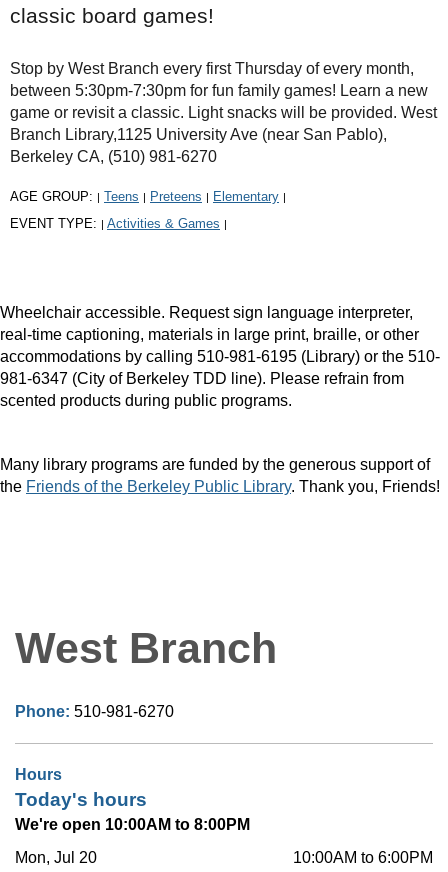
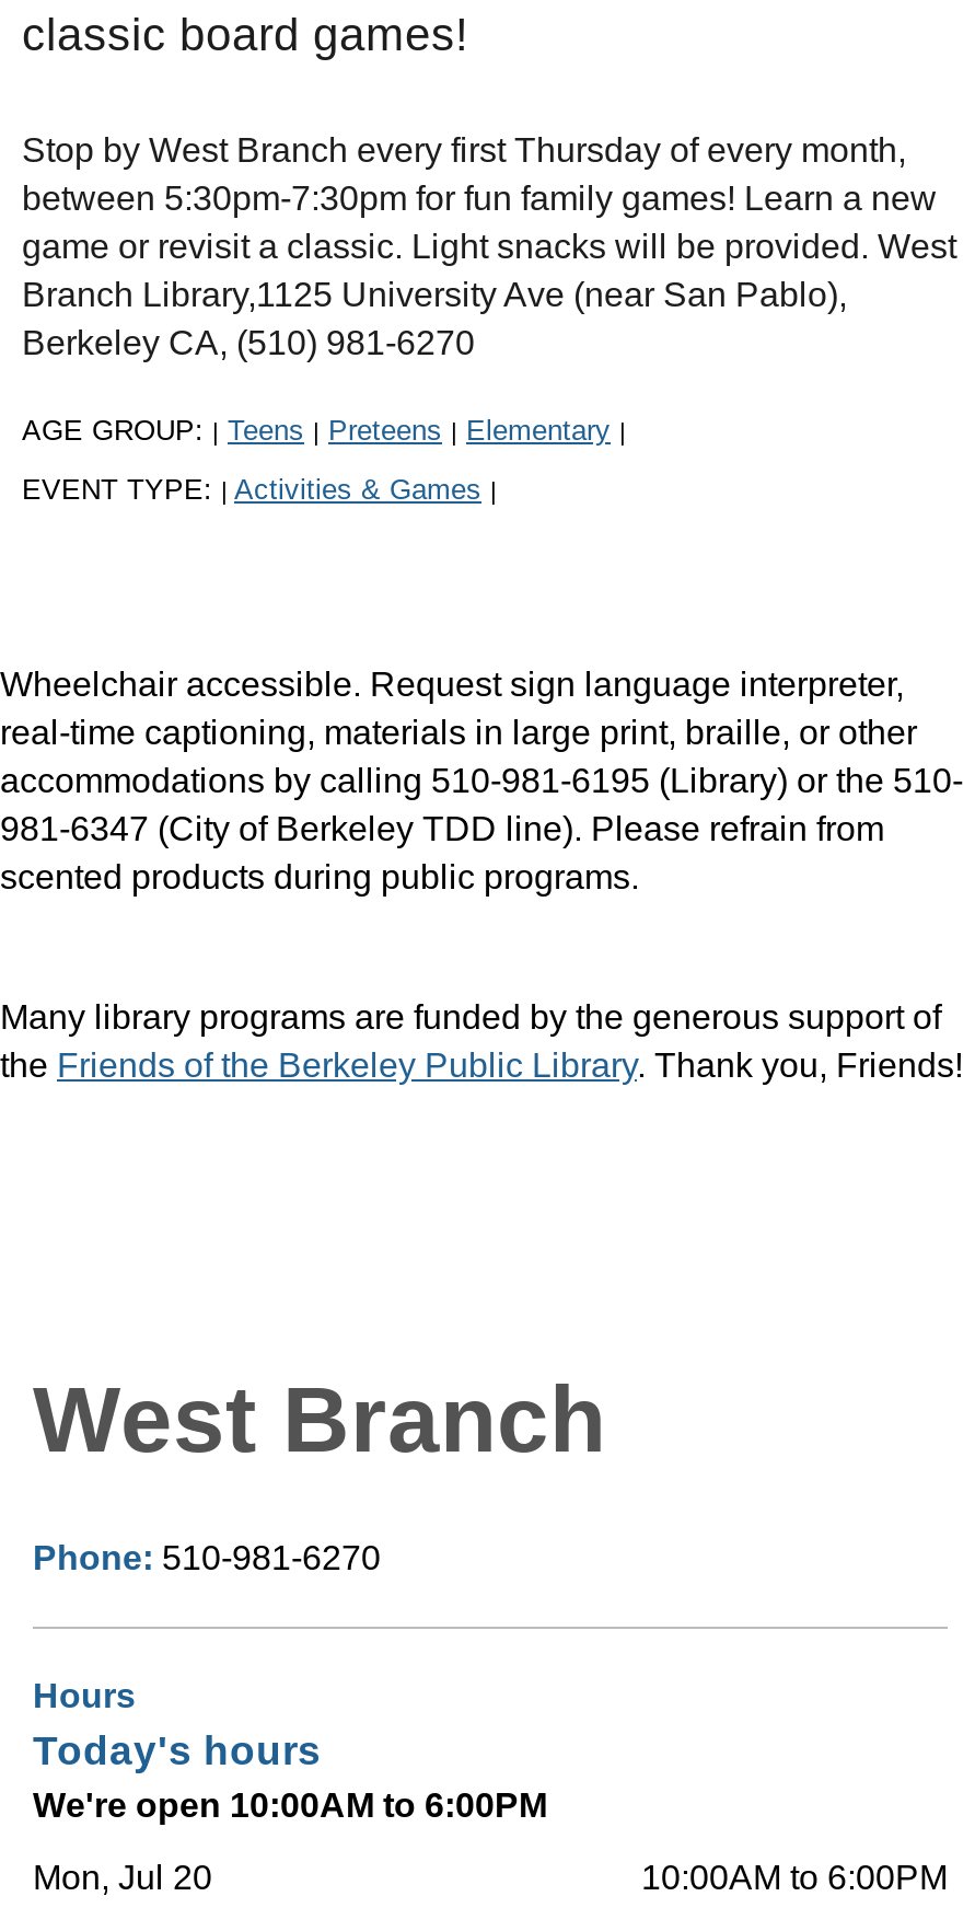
[15,816,250,833] We're open 10:00AM to 8:00PM -> [33,1787,547,1824] We're open 10:00AM to 6:00PM

